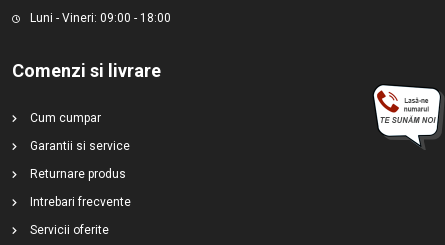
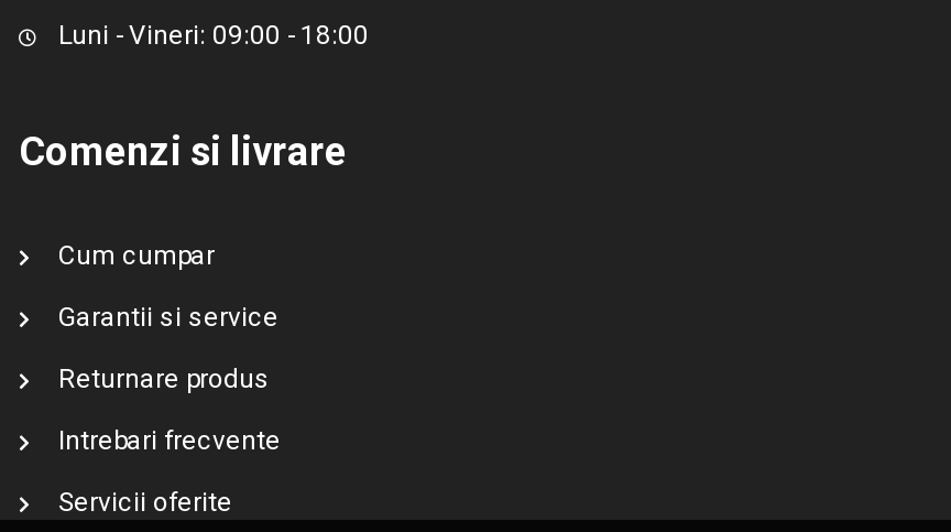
[373,84,442,148] [image] -> none

